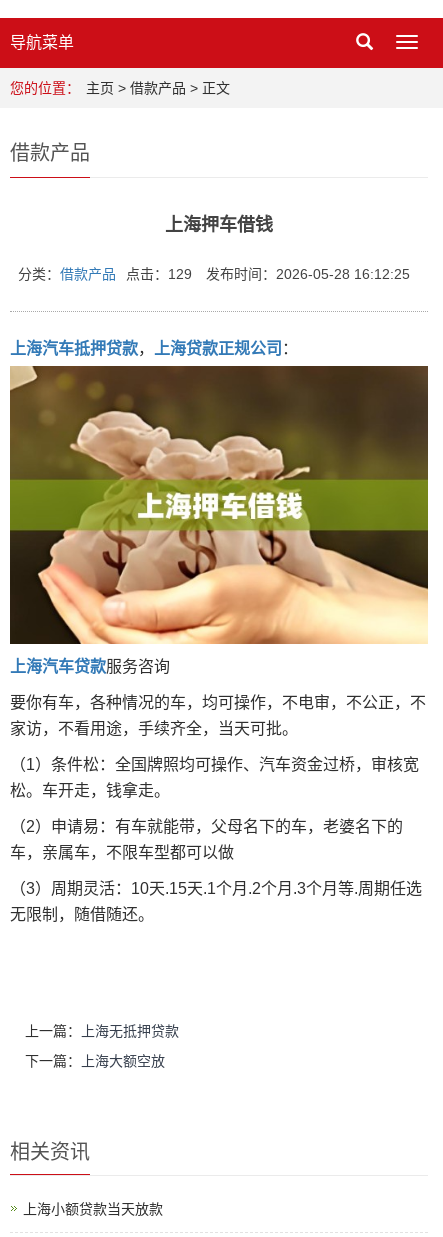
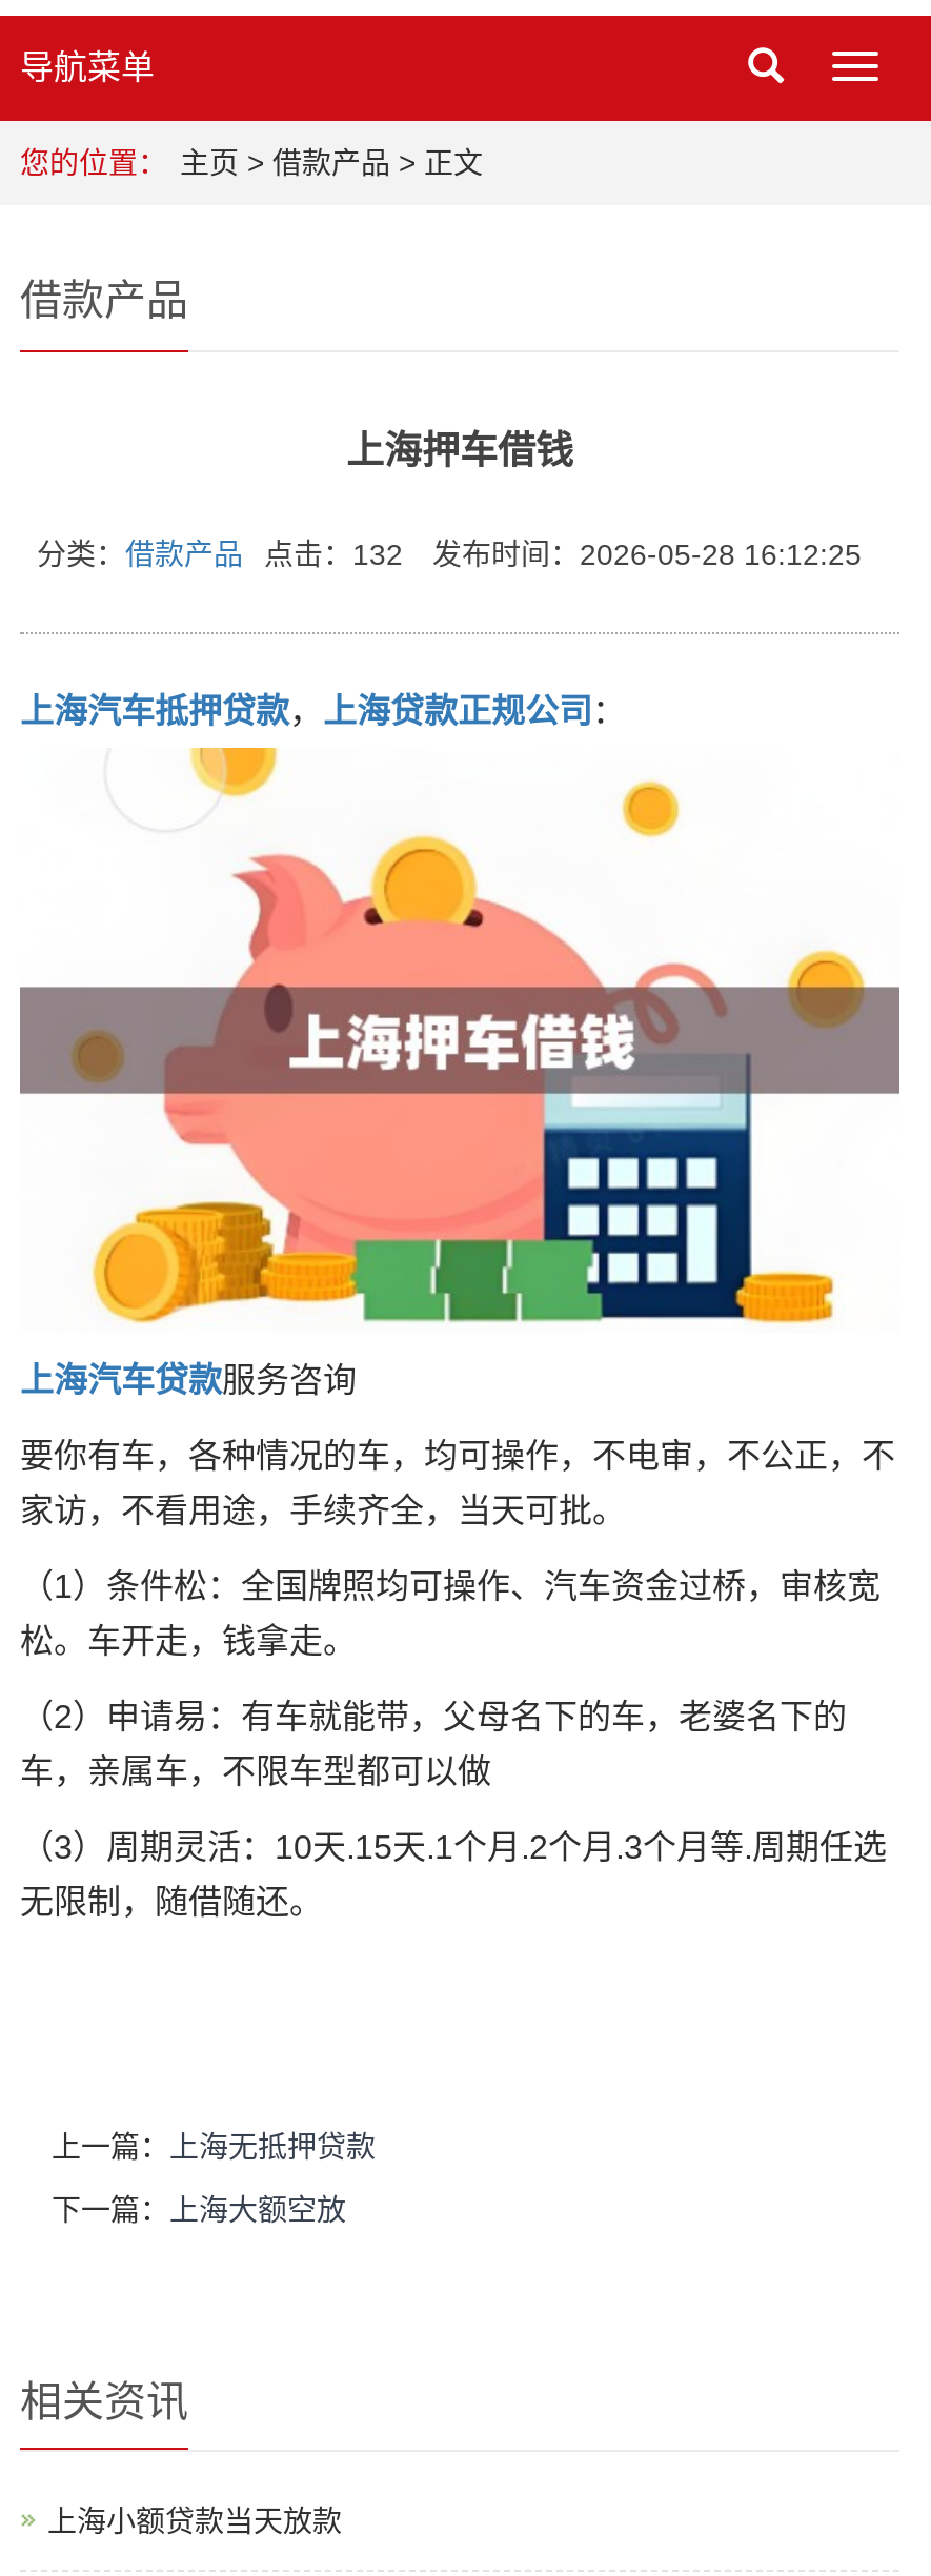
[18,266,410,282] 分类：借款产品 点击：129 发布时间：2026-05-28 16:12:25 -> [37,537,862,571] 分类：借款产品 点击：132 发布时间：2026-05-28 16:12:25
[9,365,429,645] [image] -> [18,746,902,1333] [image]

